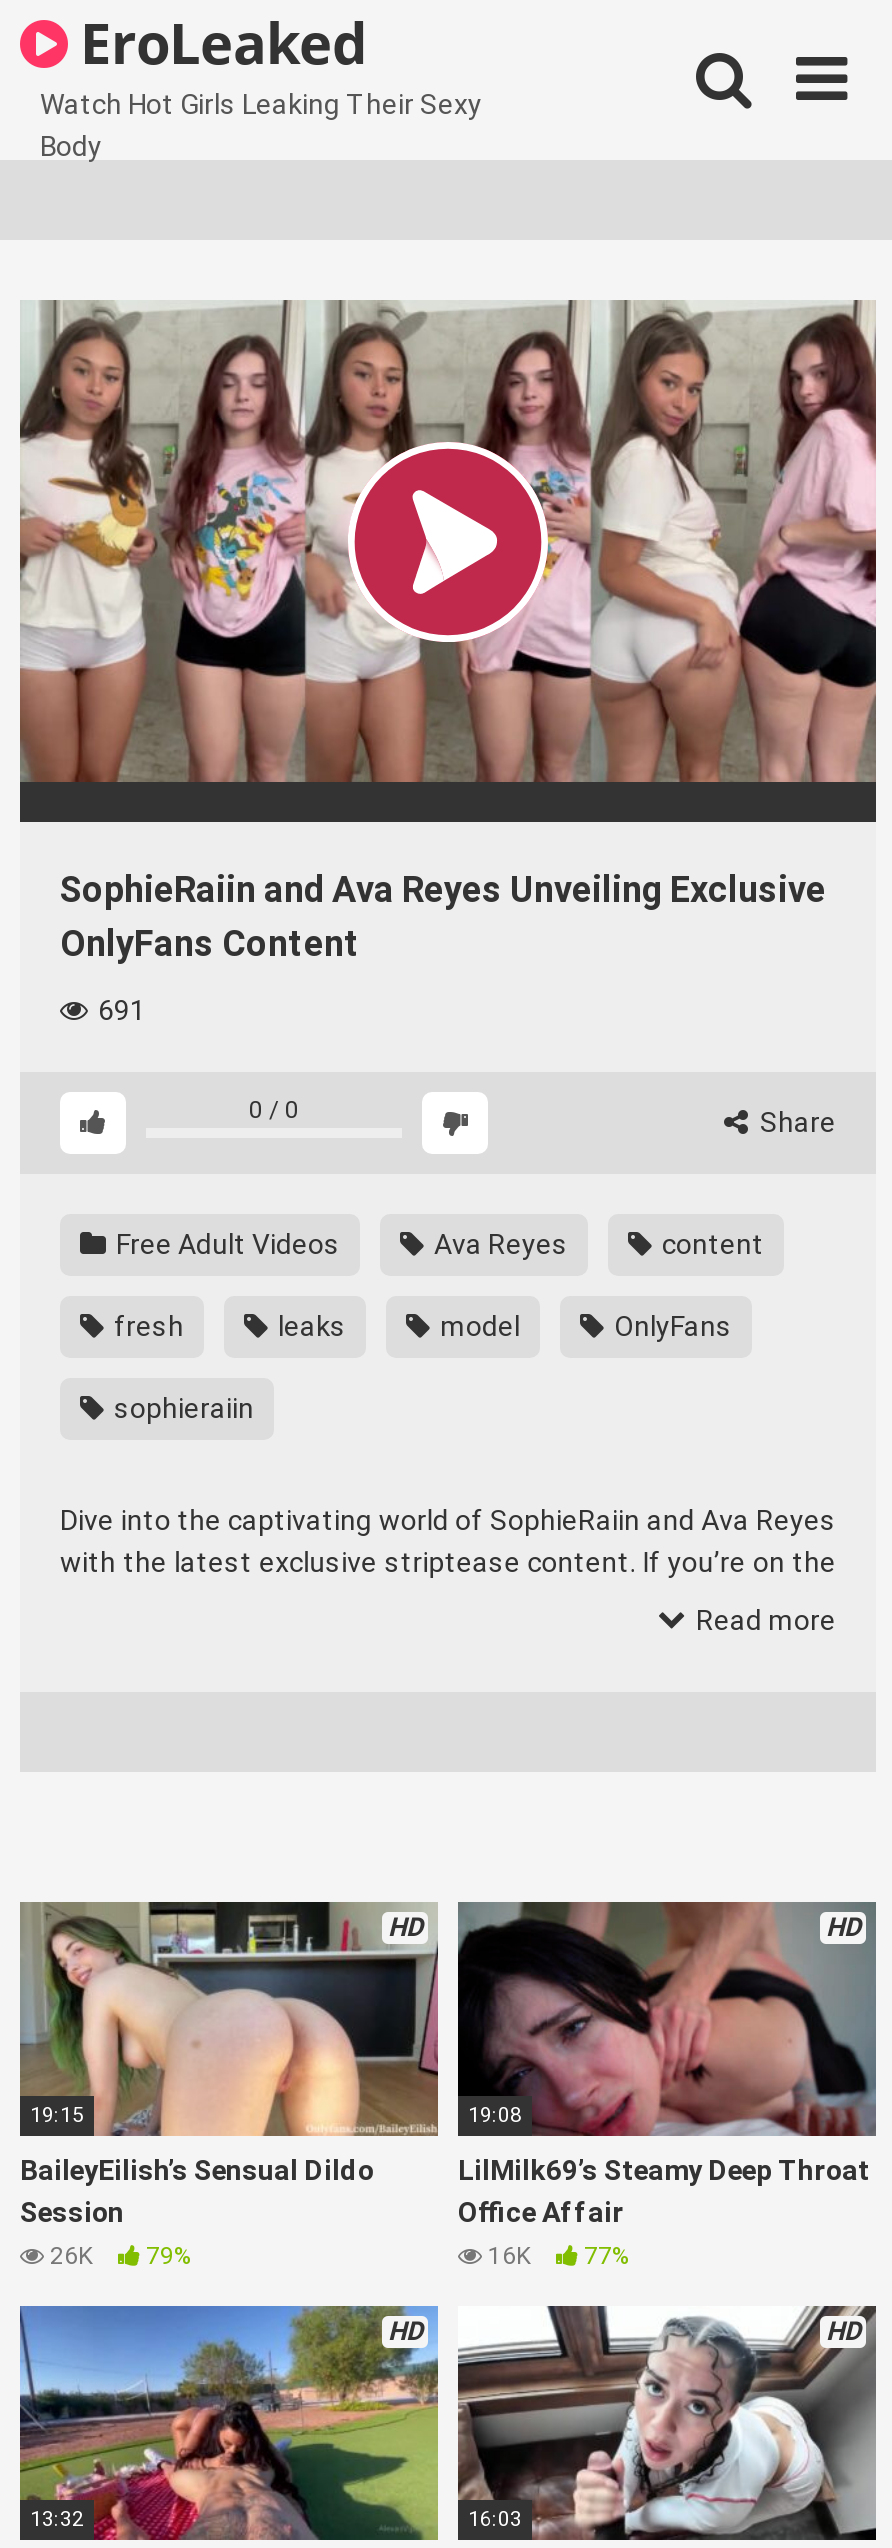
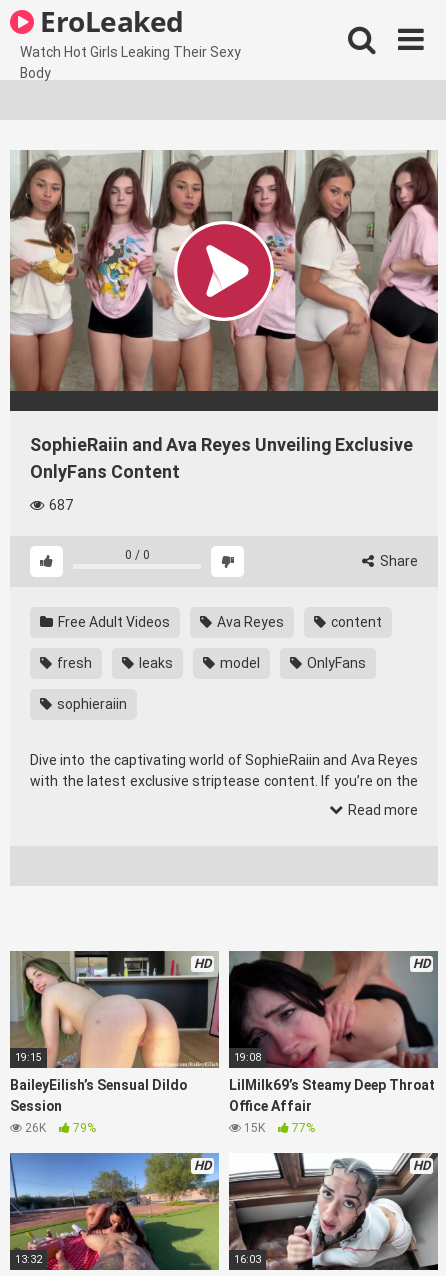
[92,994,146,1026] 691 -> [46,497,73,513] 687
[482,2243,630,2271] 16K 77% -> [241,1121,315,1135] 15K 77%

